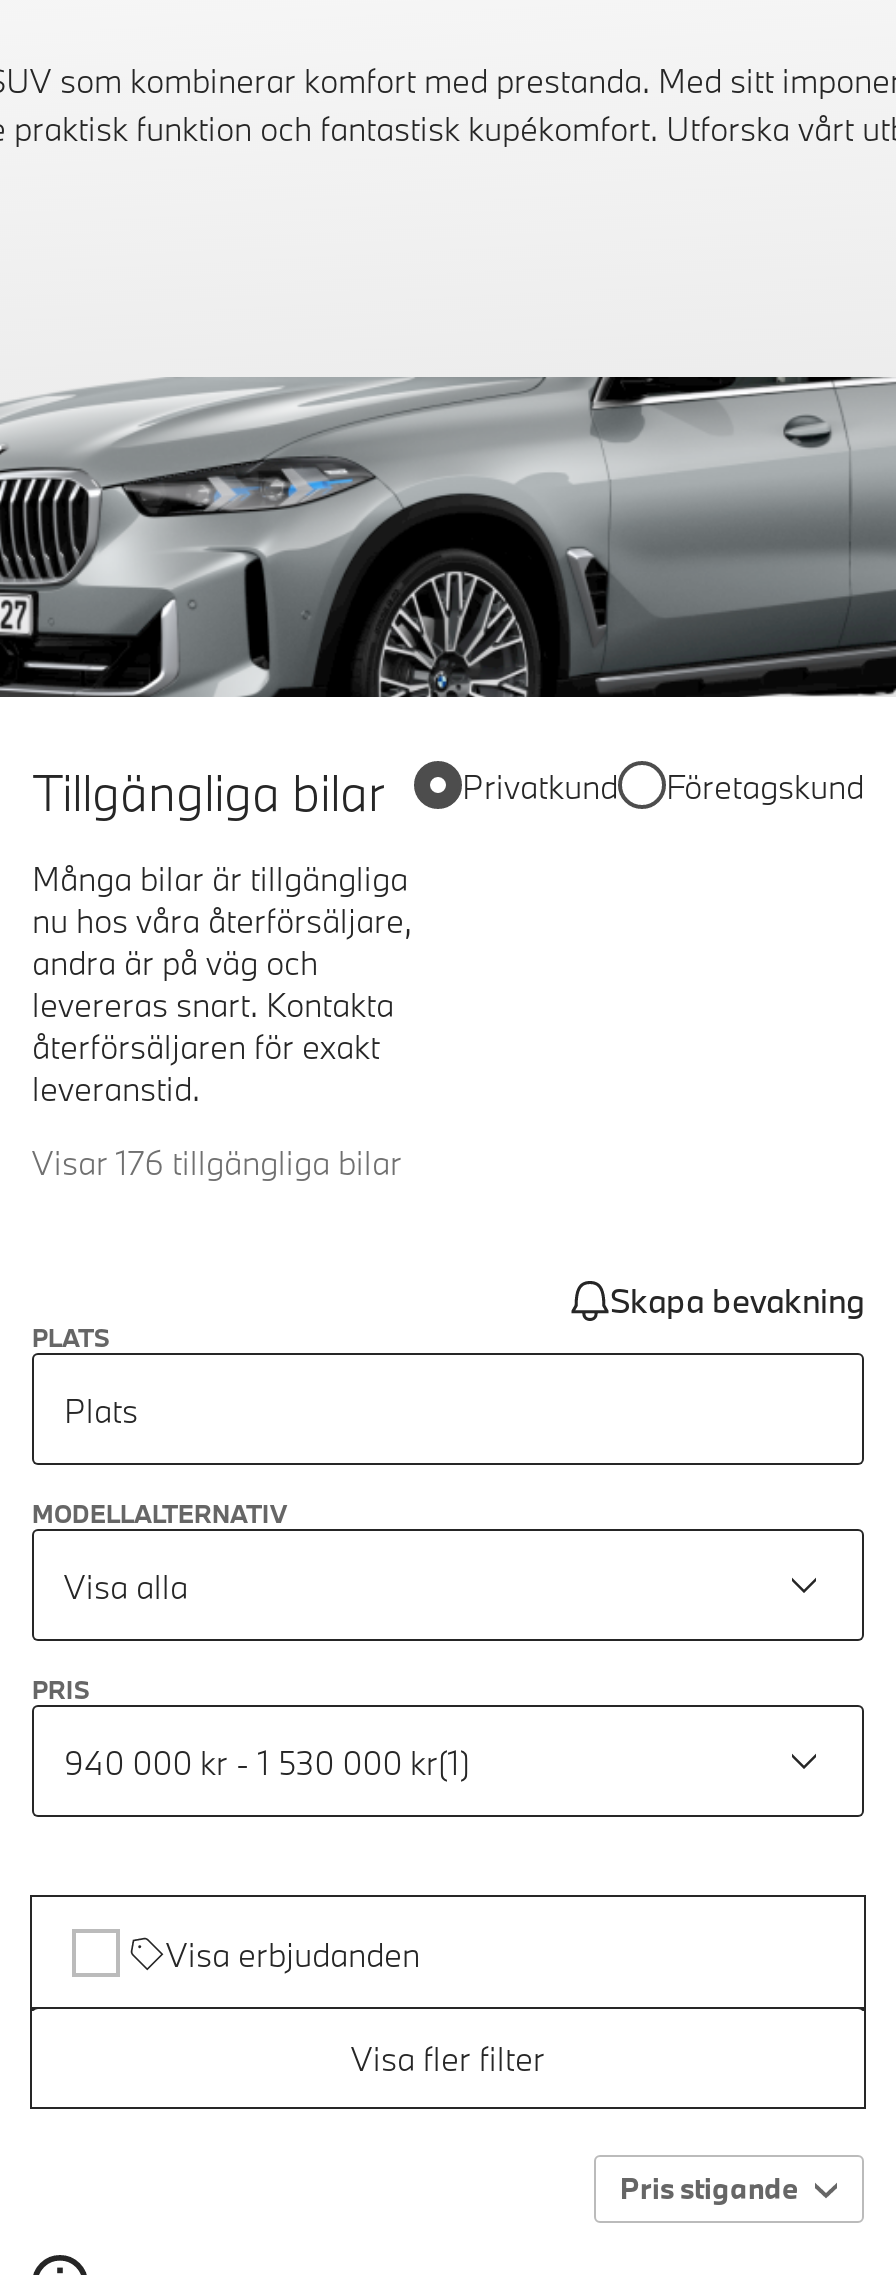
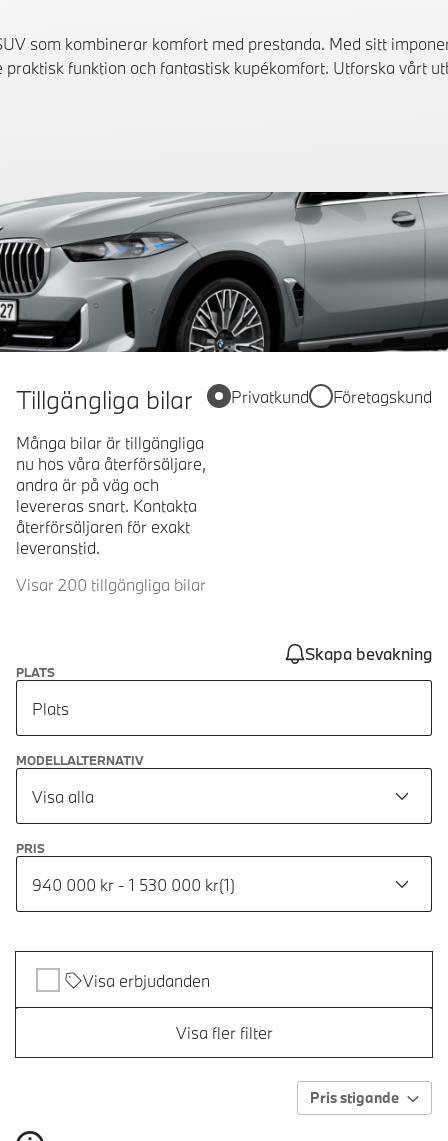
[32,1141,402,1183] Visar 176 tillgängliga bilar -> [16,574,206,595] Visar 200 tillgängliga bilar

